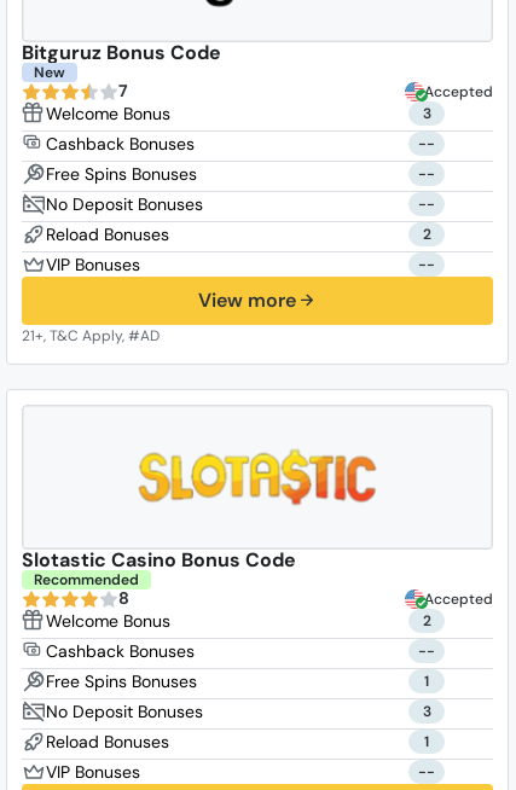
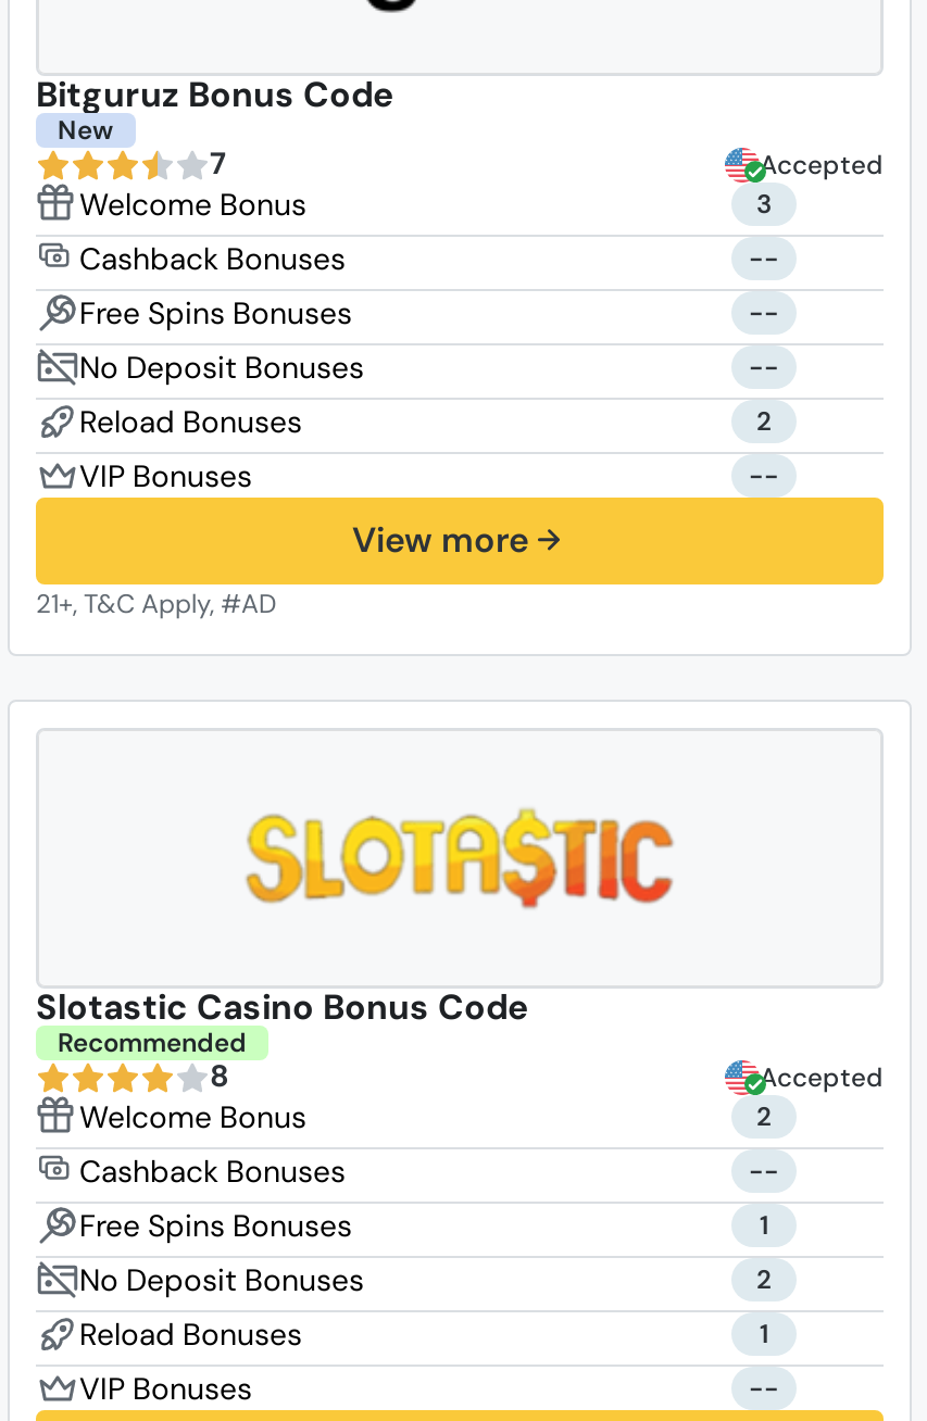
[422,702,431,721] 3 -> [756,1262,772,1297] 2

